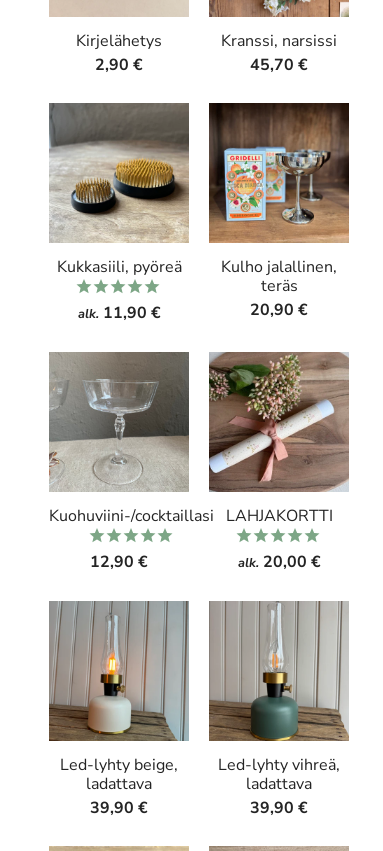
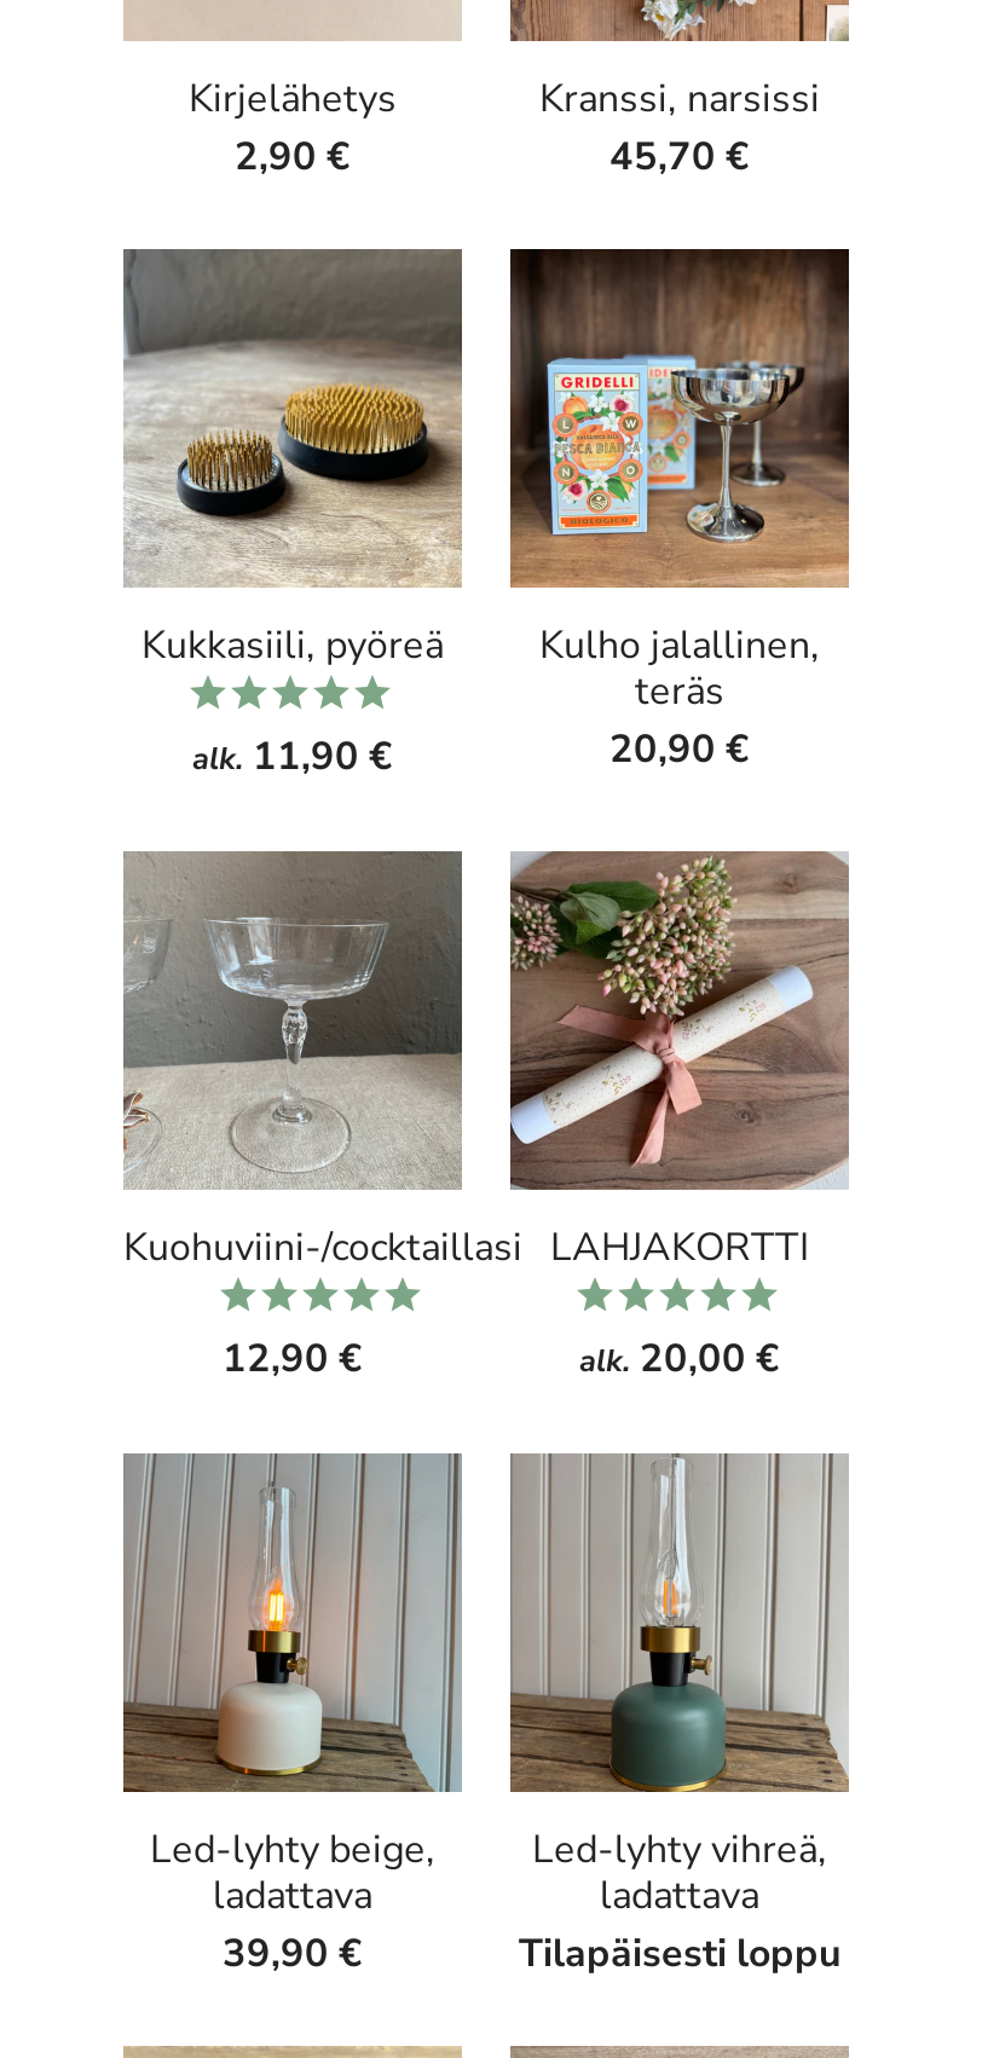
[250,797,308,819] 39,90 € -> [519,1928,840,1982] Tilapäisesti loppu

